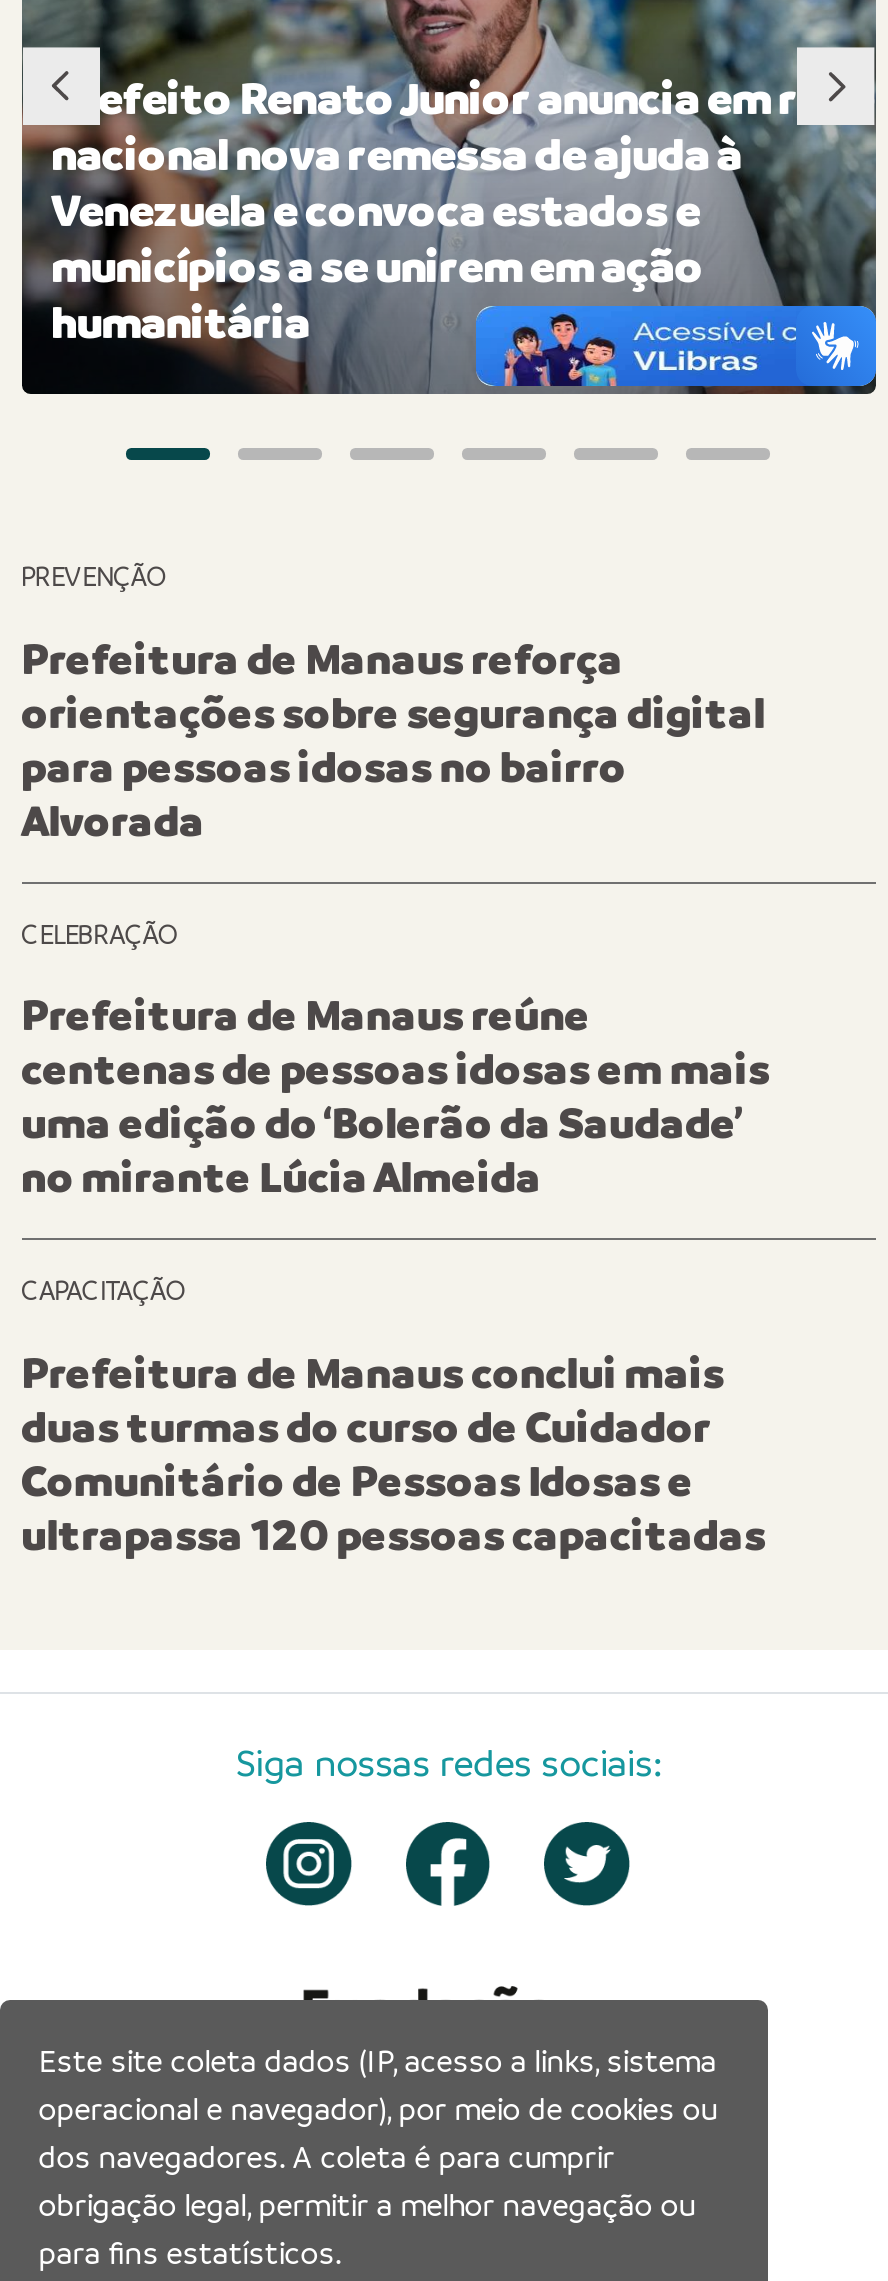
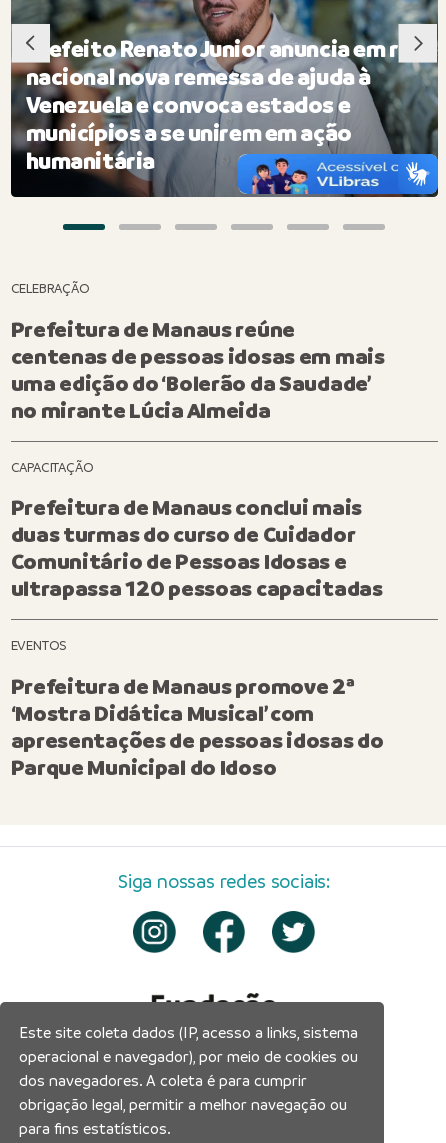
[21,560,765,847] PREVENÇÃO | Prefeitura de Manaus reforça | orientações sobre segurança digital | para pessoas idosas no bairro | Alvorada -> none
moved [21,917,769,1562] -> [10,280,385,602]: CELEBRAÇÃO | Prefeitura de Manaus reúne | centenas de pessoas idosas em mais | ... | Comunitário de Pessoas Idosas e | ultrapassa 120 pessoas capacitadas
none -> [10,637,384,781] EVENTOS | Prefeitura de Manaus promove 2ª | ‘Mostra Didática Musical’ com | apresentações de pessoas idosas do | Parque Municipal do Idoso

